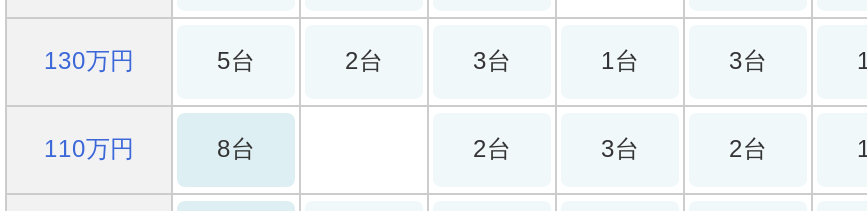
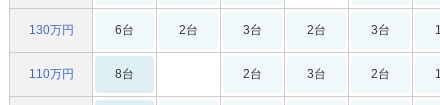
[217,47,255,75] 5台 -> [115,23,134,37] 6台
[601,47,639,75] 1台 -> [307,23,326,37] 2台

